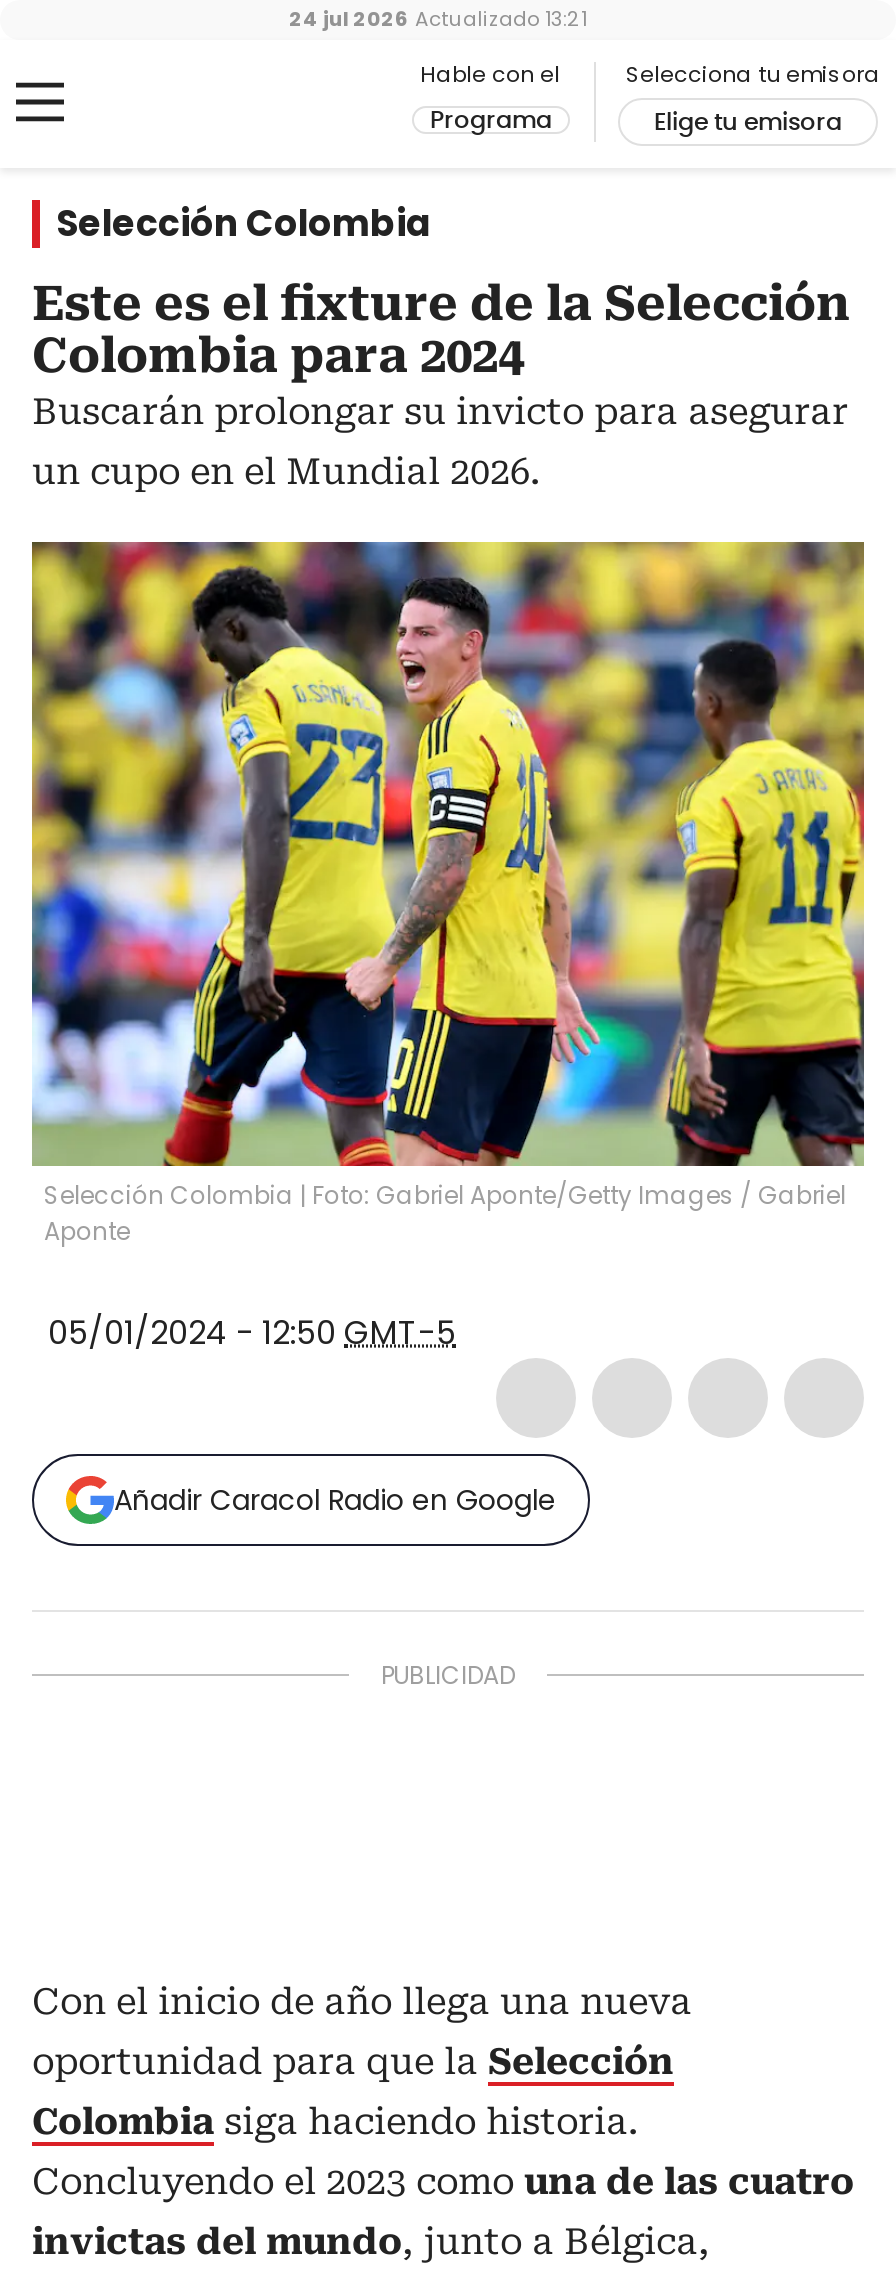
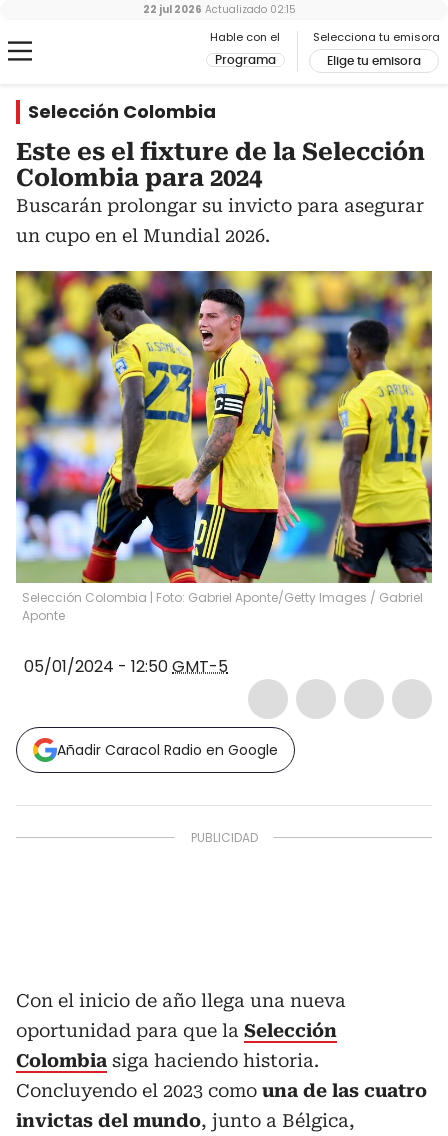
[289,4,587,34] 24 jul 2026 Actualizado 13:21 -> [142,2,295,17] 22 jul 2026 Actualizado 02:15

